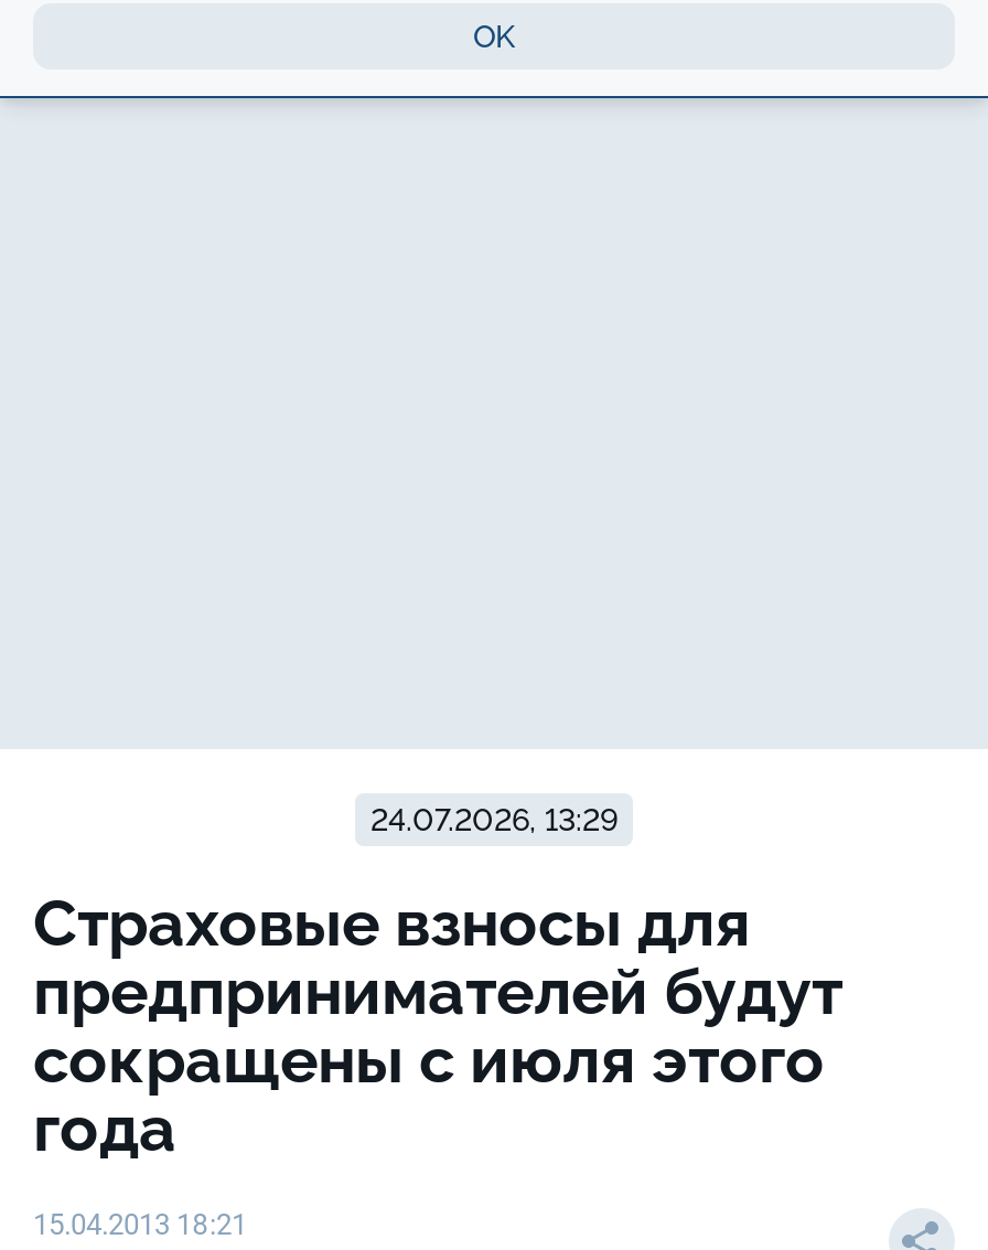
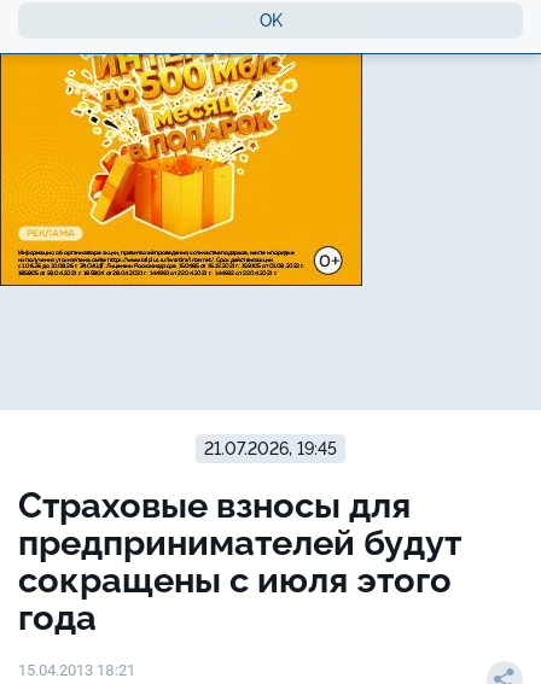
none -> [4,53,363,287] [image]
[370,803,617,838] 24.07.2026, 13:29 -> [204,439,337,459] 21.07.2026, 19:45

